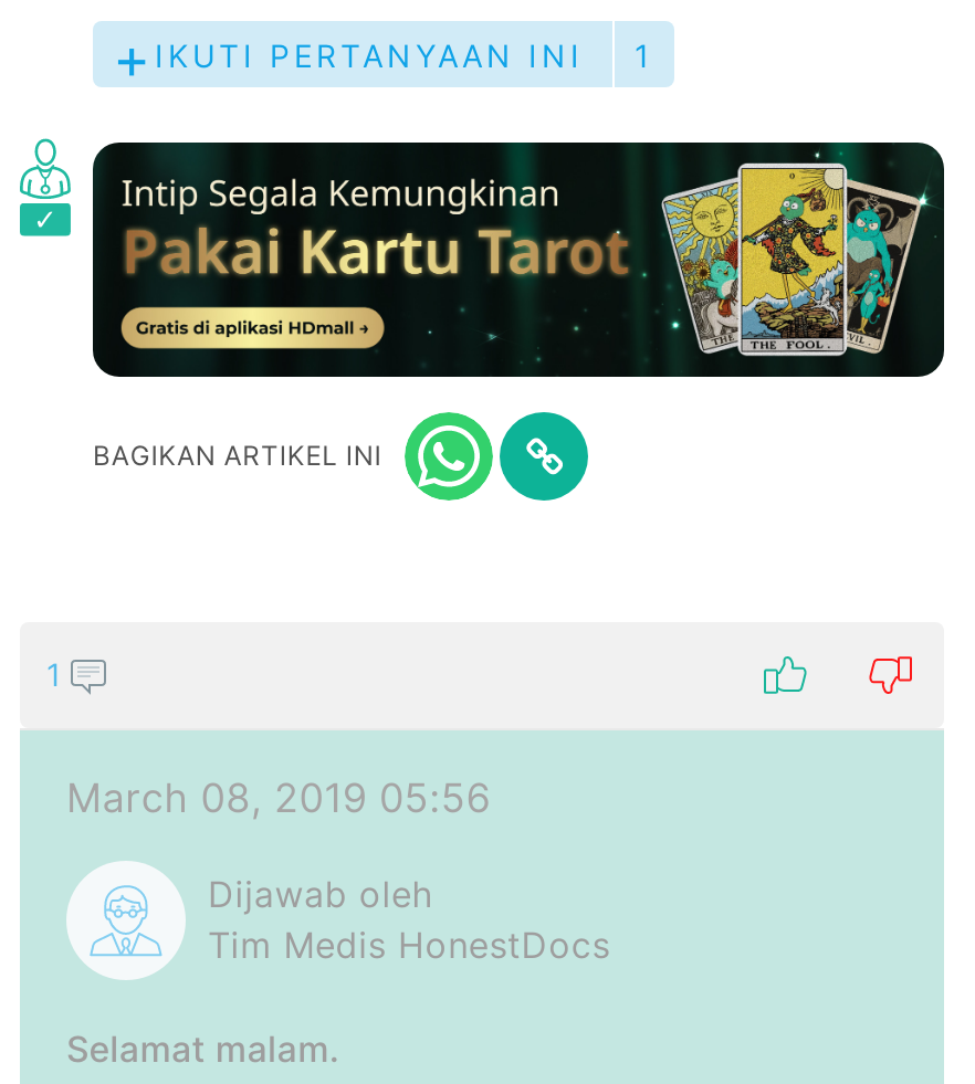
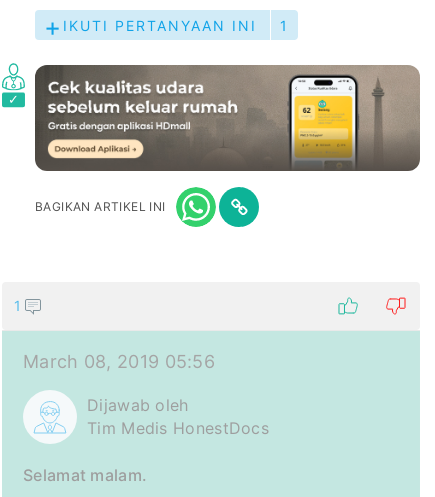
[95,140,946,375] [image] -> [35,64,421,172] [image]

